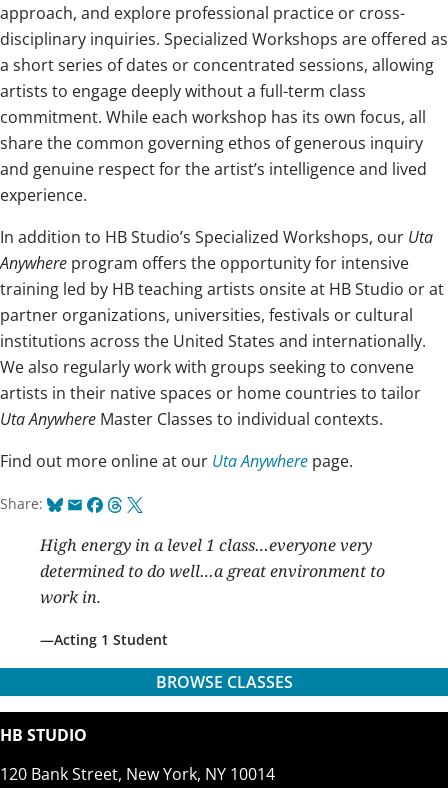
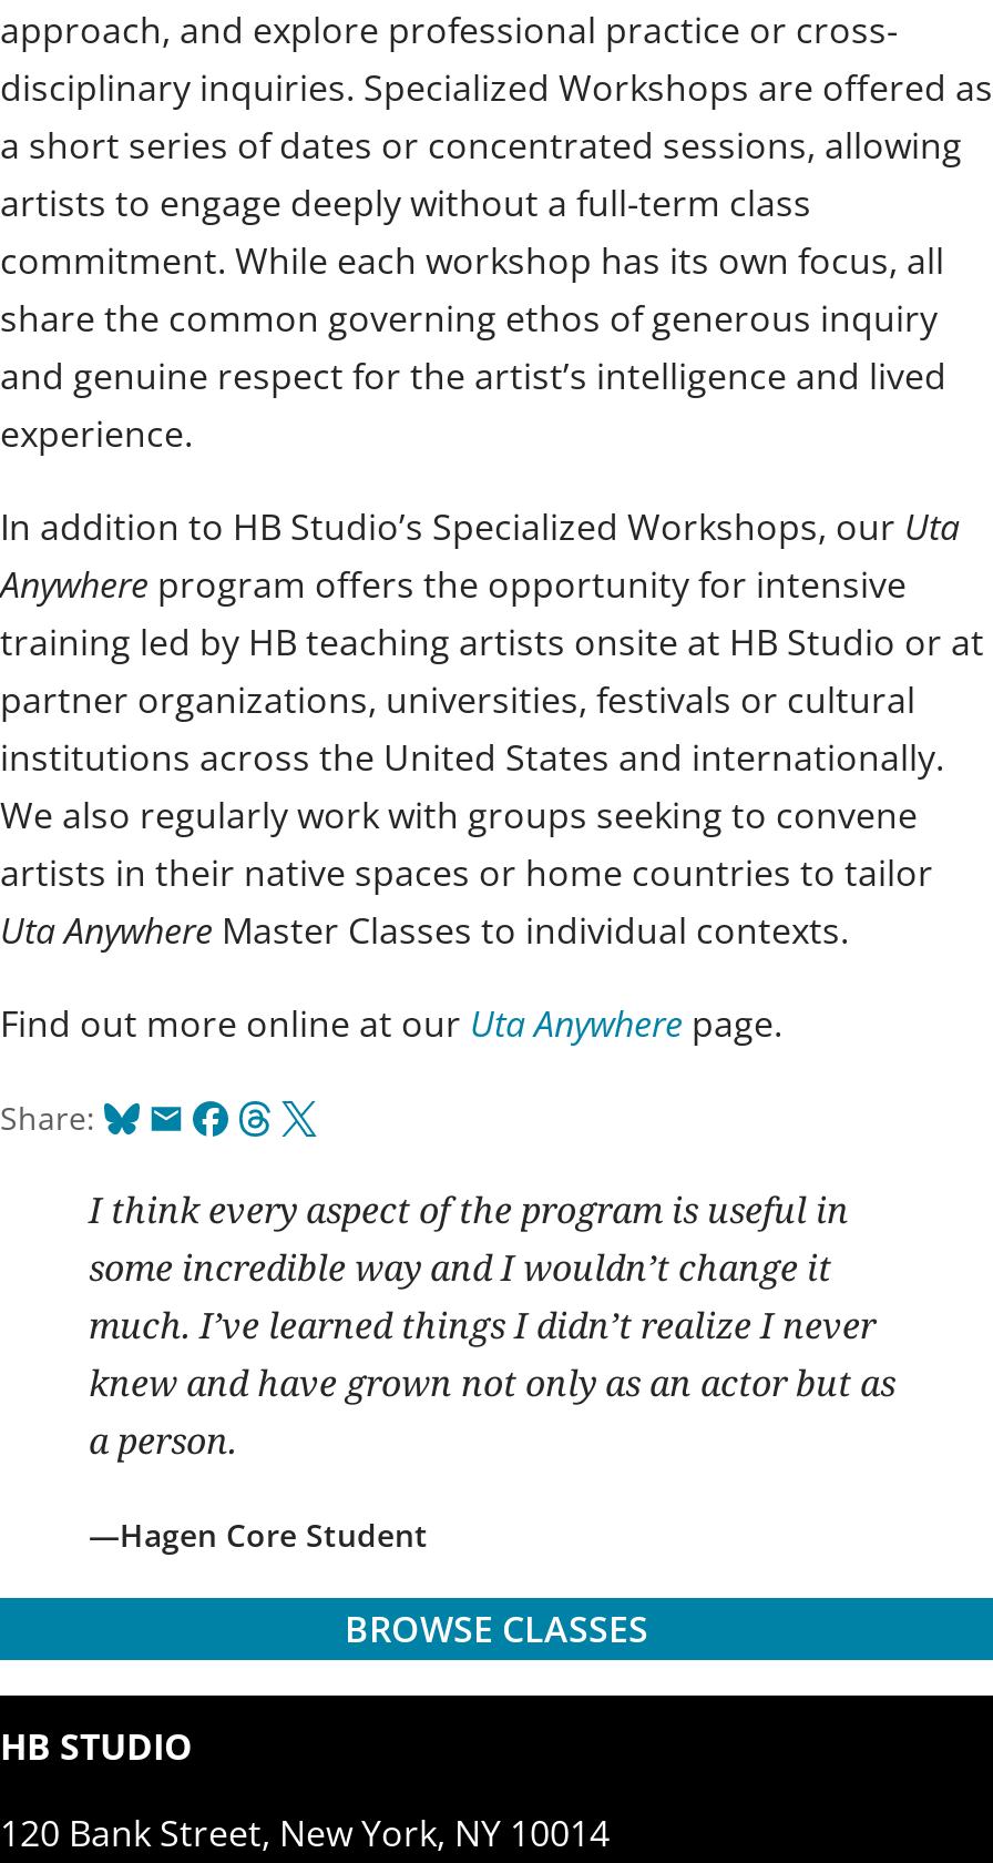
[40,534,385,608] High energy in a level 1 class…everyone very | determined to do well…a great environment to | work in. -> [89,1185,895,1464] I think every aspect of the program is useful in | some incredible way and I wouldn’t change it | much. I’ve learned things I didn’t realize I never | knew and have grown not only as an actor but as | a person.
[54,630,168,649] Acting 1 Student -> [120,1513,428,1555] Hagen Core Student

